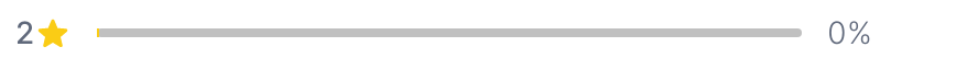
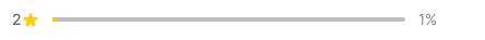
[827,13,871,50] 0% -> [418,10,437,28] 1%

